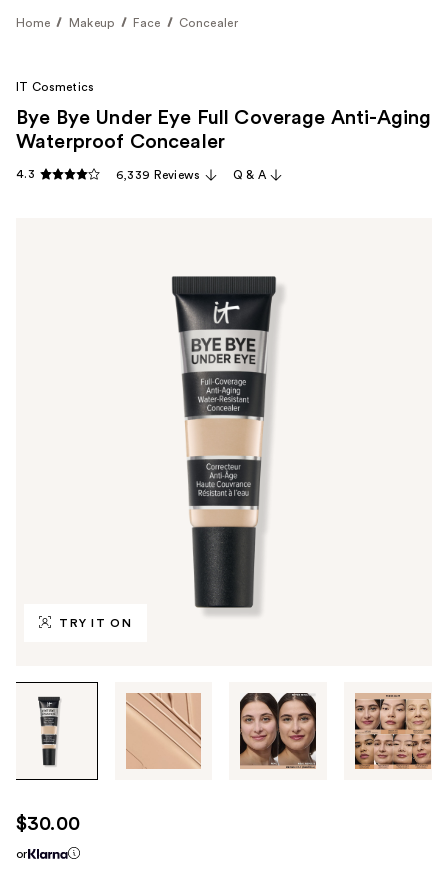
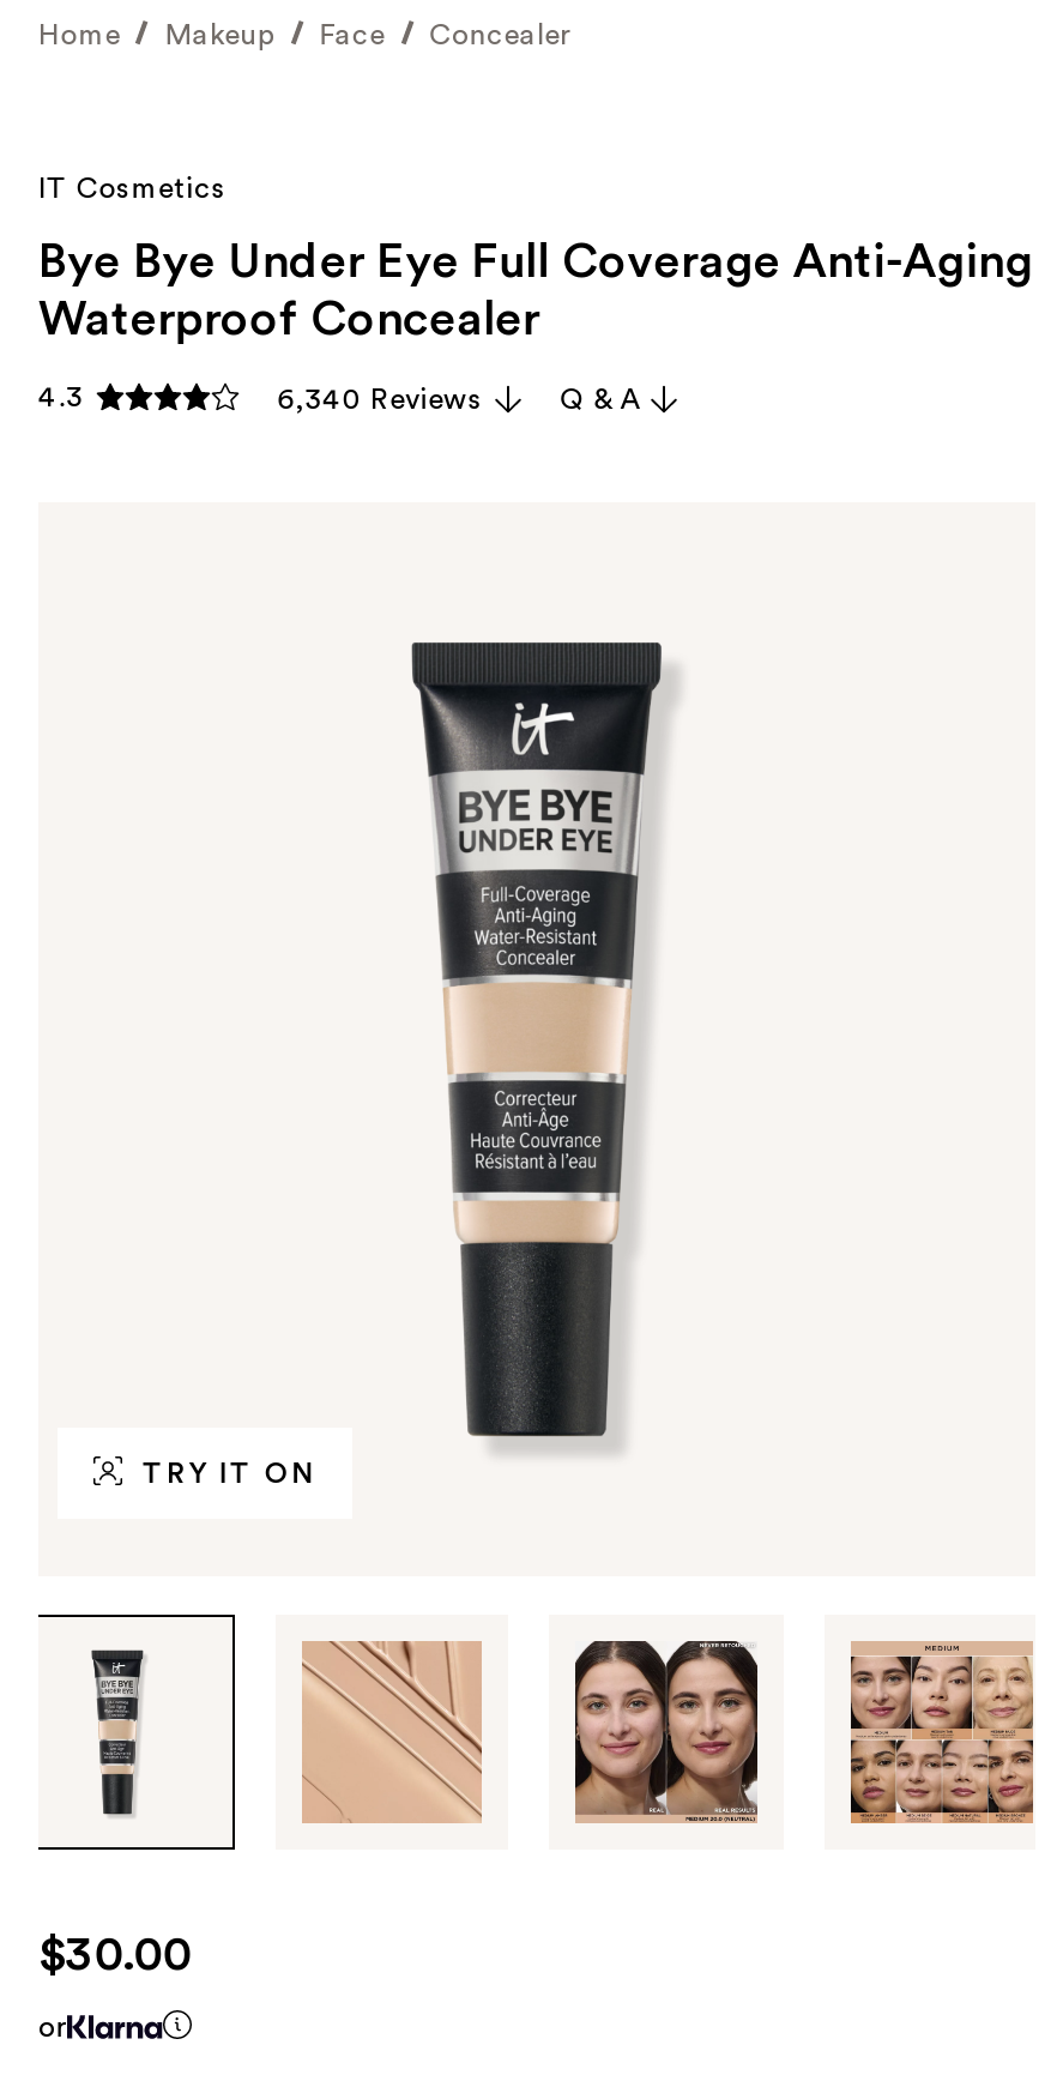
[116,169,201,181] 6,339 Reviews -> [277,385,483,414] 6,340 Reviews

